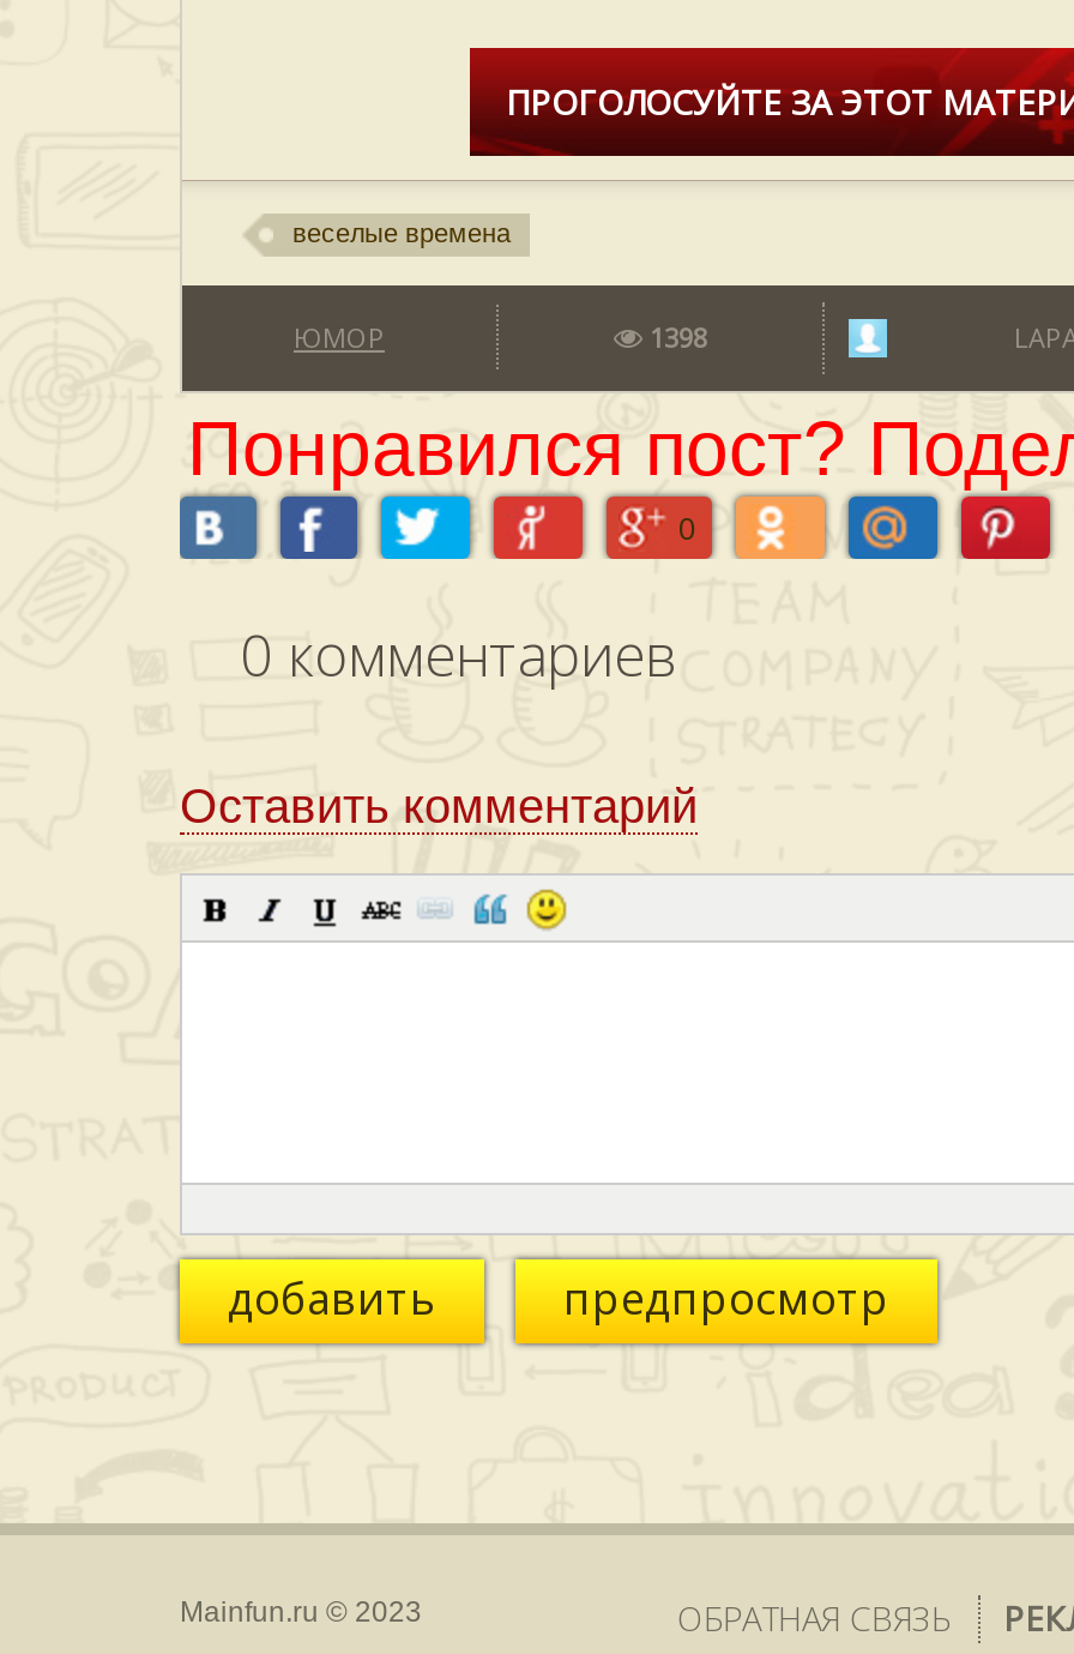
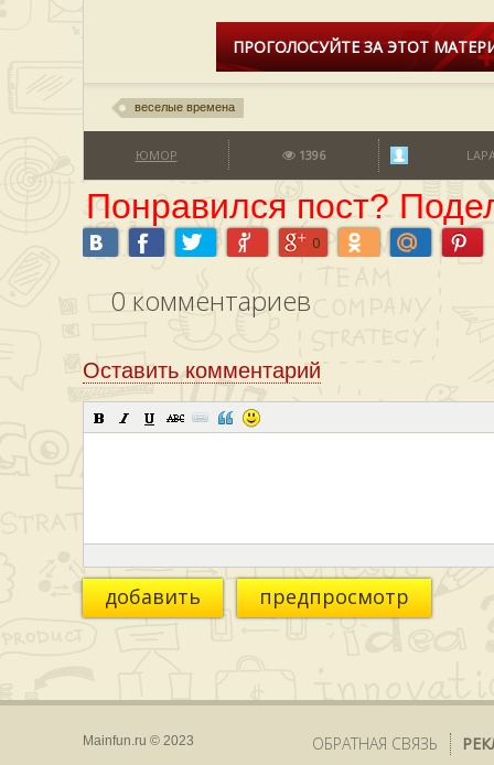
[642,319,707,355] 1398 -> [296,147,325,163] 1396

